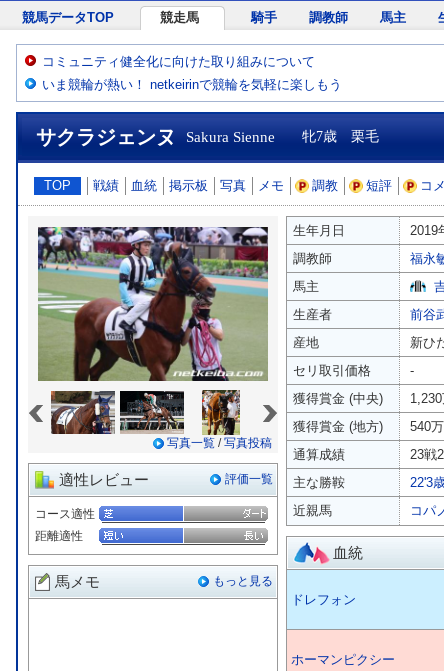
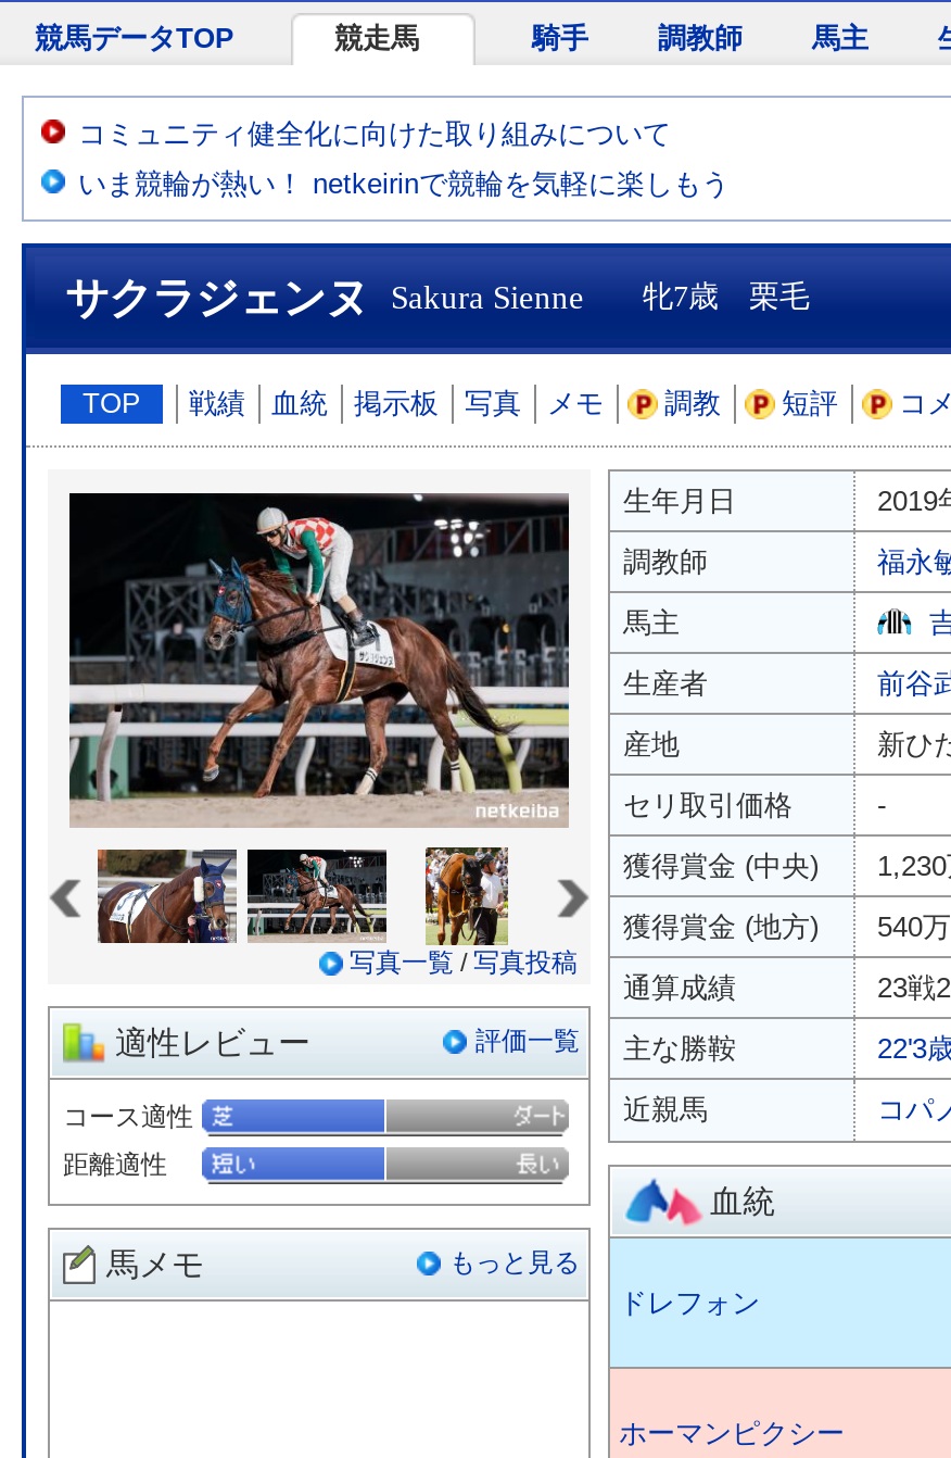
[37,226,268,382] [image] -> [67,491,571,828] [image]

